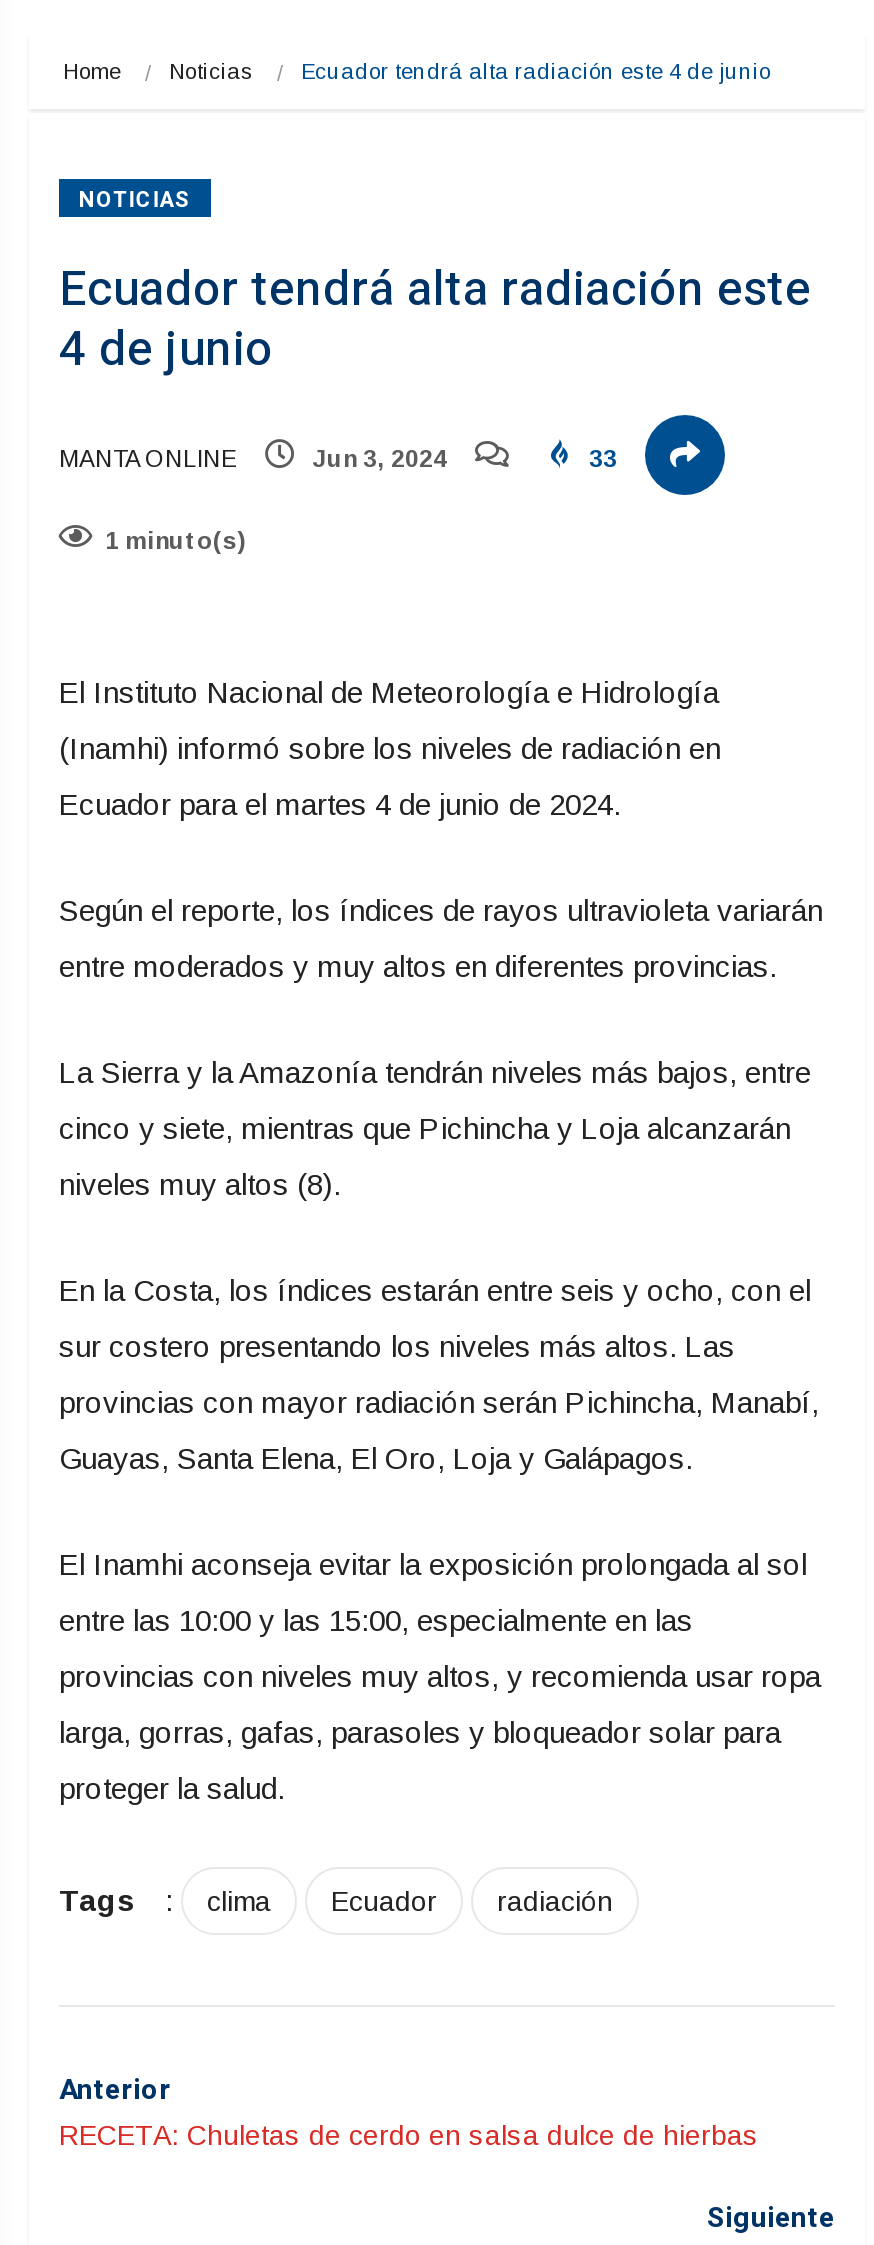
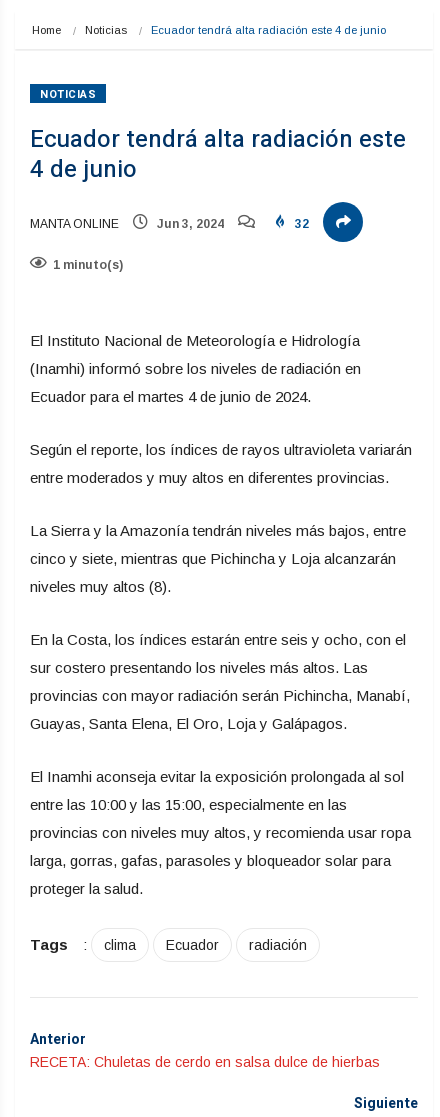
[583,446,617,474] 33 -> [292,217,309,231] 32

